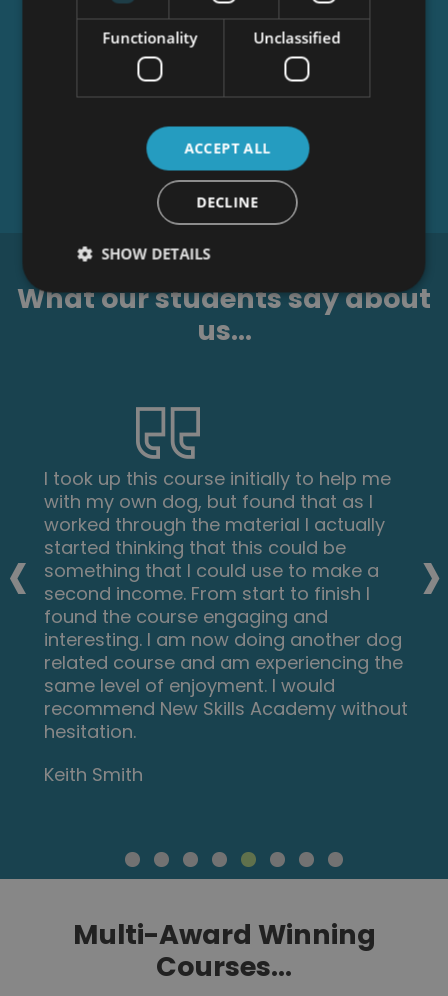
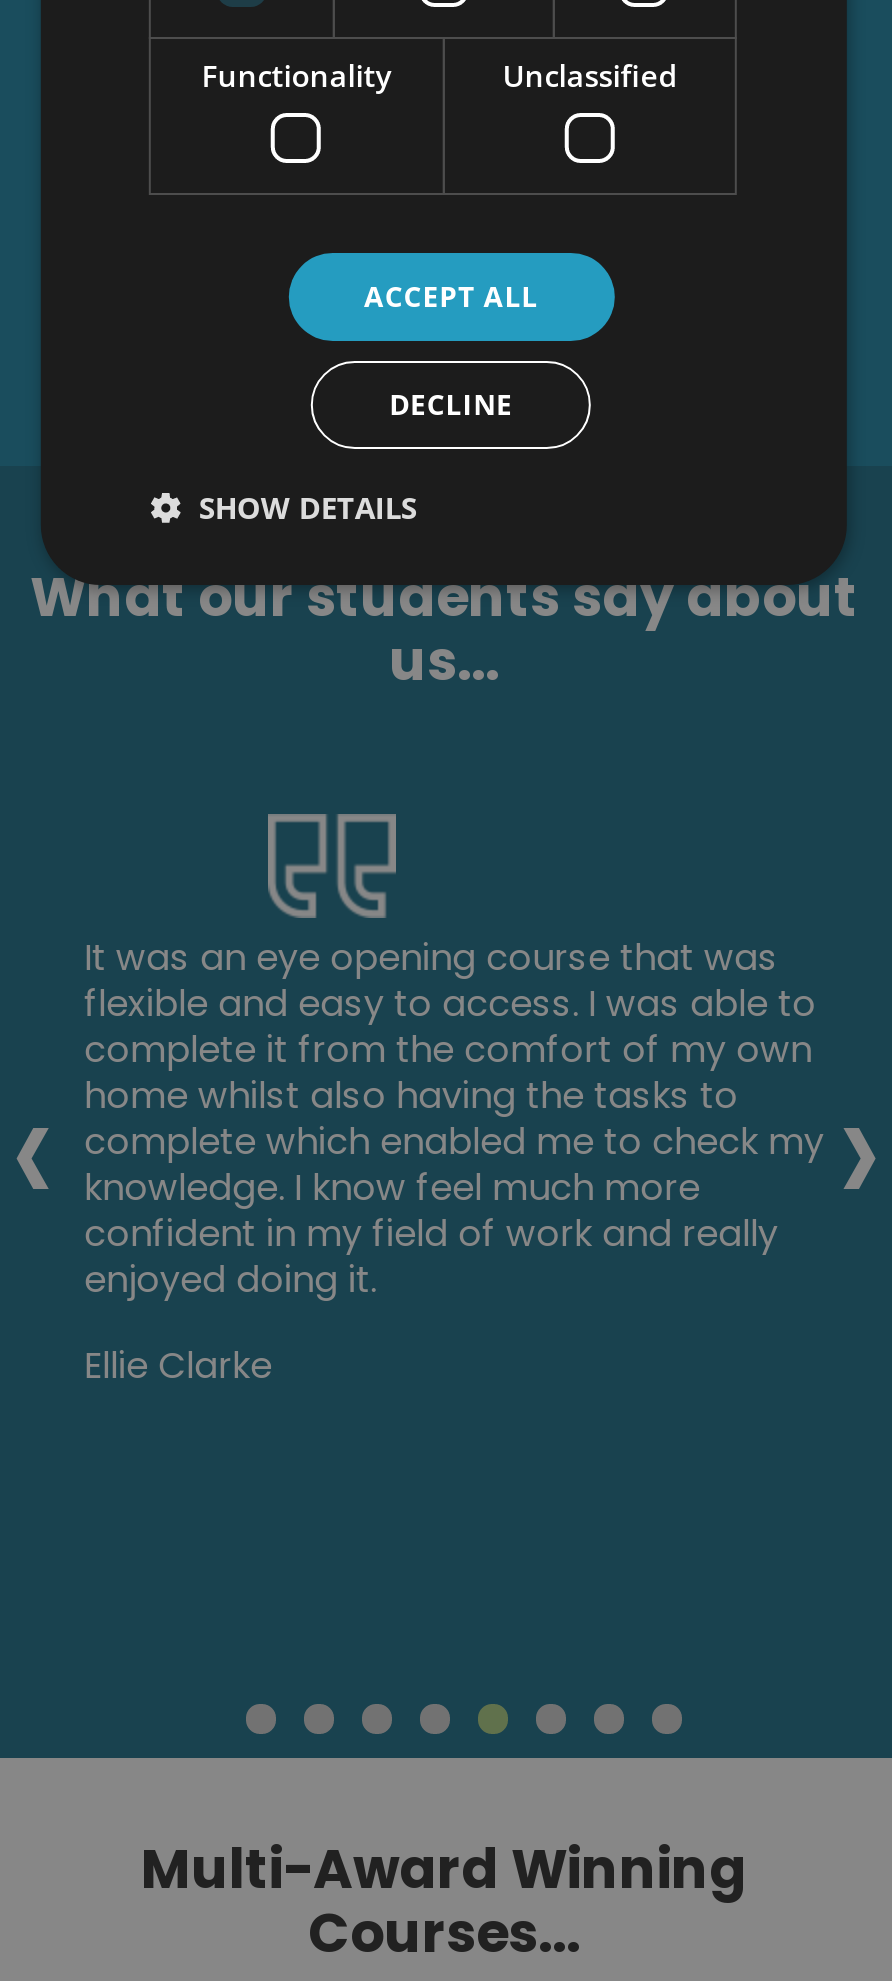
[44,466,408,744] I took up this course initially to help me | with my own dog, but found that as I | worked through the material I actually | started thinking that this could be | something that I could use to make a | second income. From start to finish I | found the course engaging and | interesting. I am now doing another dog | related course and am experiencing the | same level of enjoyment. I would | recommend New Skills Academy without | hesitation. -> [84,932,824,1304] It was an eye opening course that was | flexible and easy to access. I was able to | complete it from the comfort of my own | home whilst also having the tasks to | complete which enabled me to check my | knowledge. I know feel much more | confident in my field of work and really | enjoyed doing it.
[44,762,143,787] Keith Smith -> [84,1340,272,1390] Ellie Clarke

